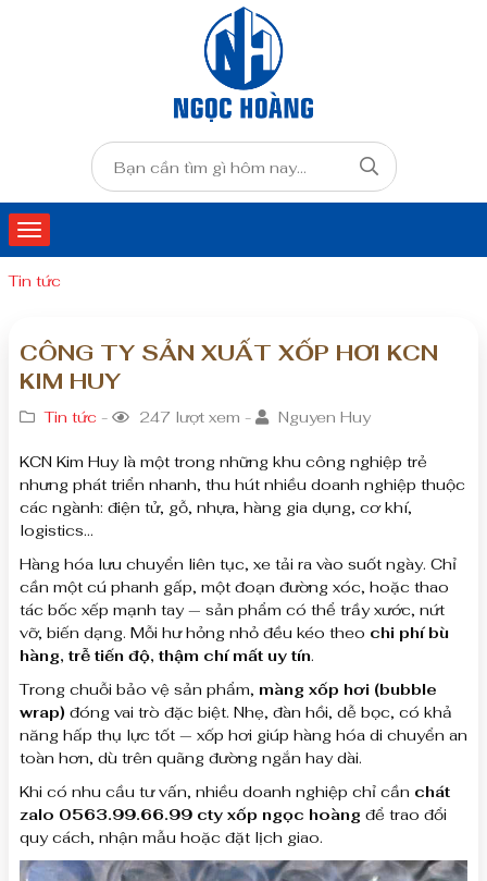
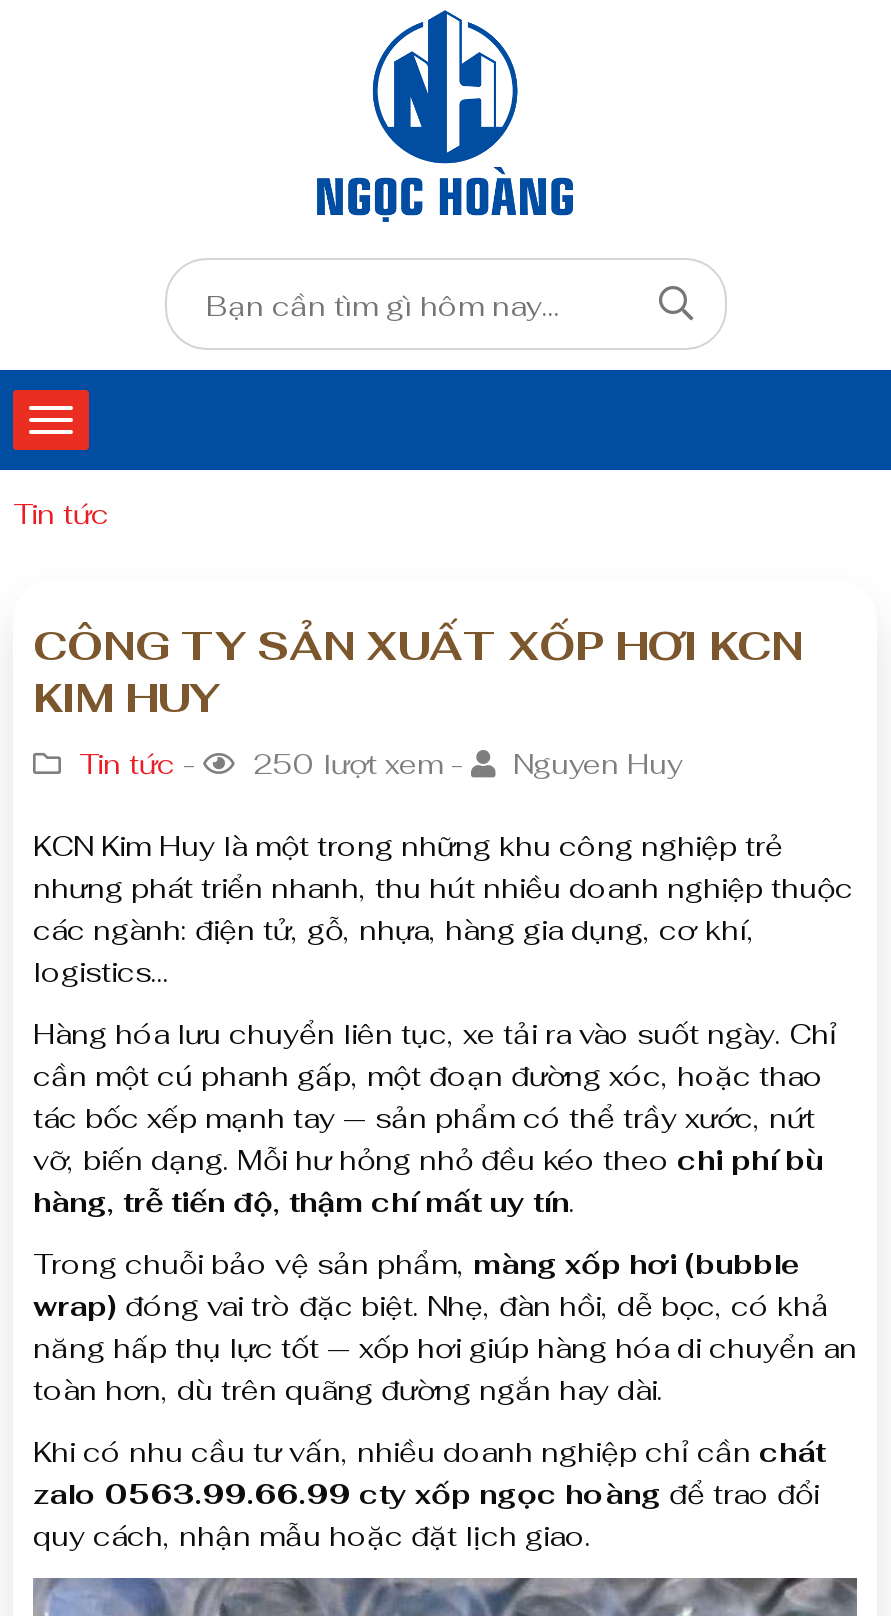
[45,407,371,427] Tin tức - 247 lượt xem - Nguyen Huy -> [79,746,683,782] Tin tức - 250 lượt xem - Nguyen Huy

